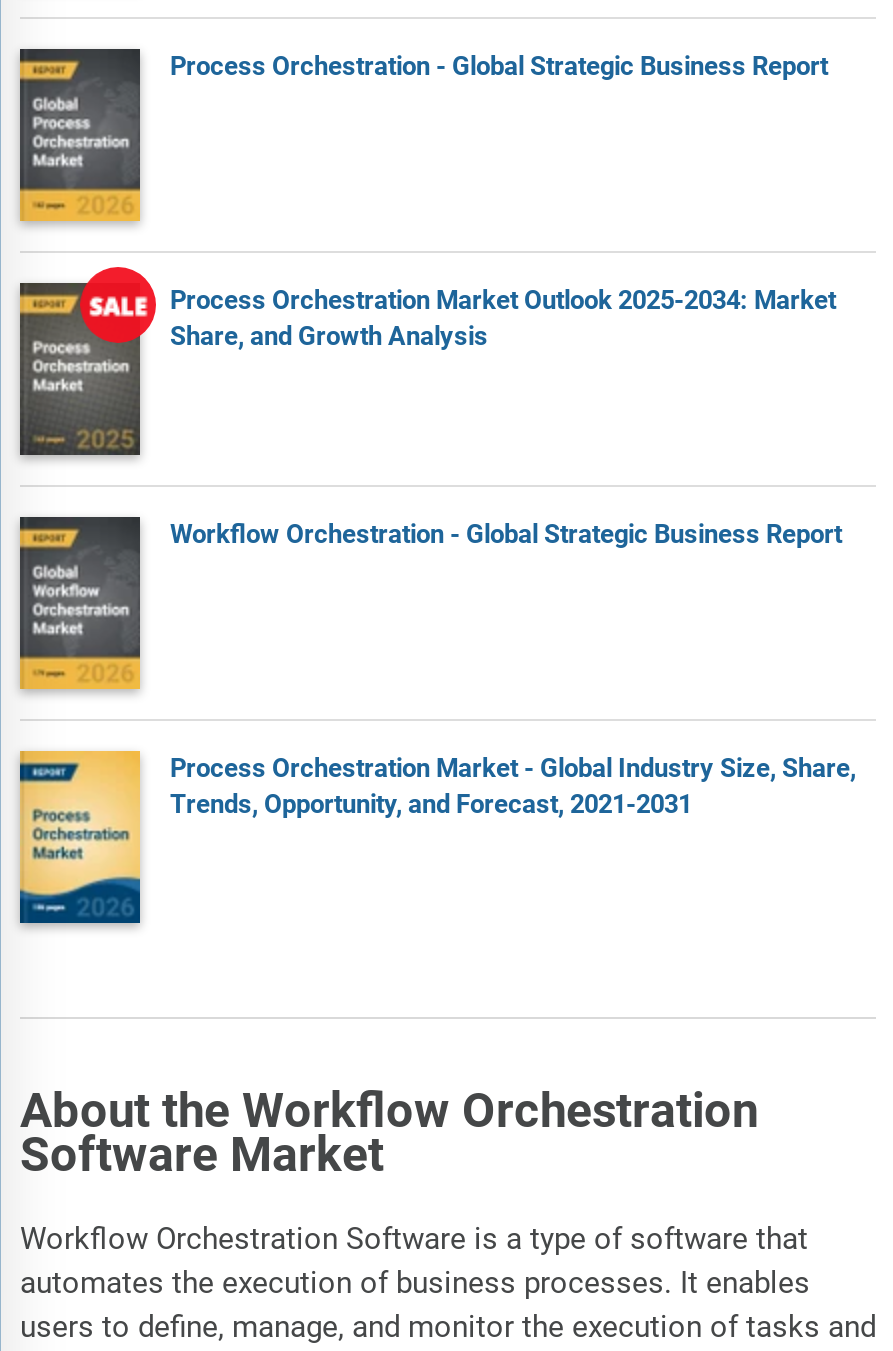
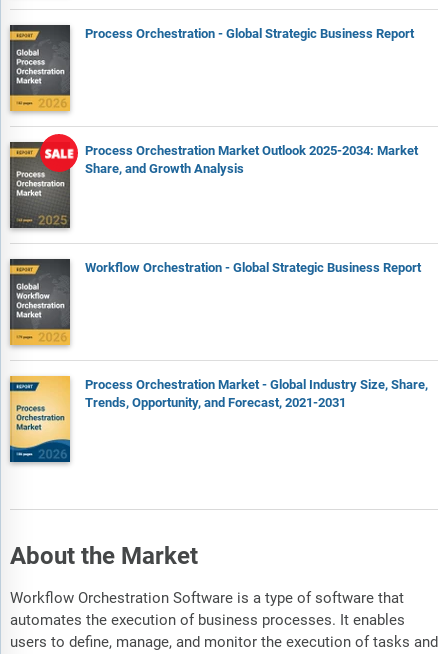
[20,1083,758,1183] About the Workflow Orchestration | Software Market -> [10,542,198,570] About the Market

